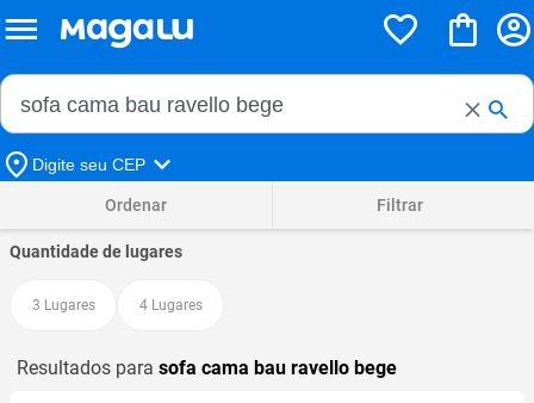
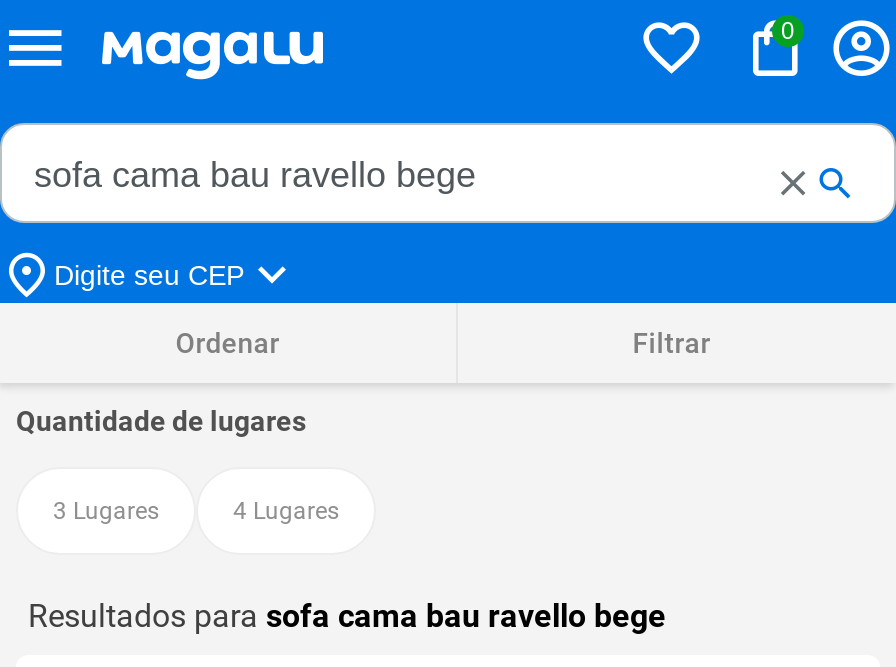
none -> [781,17,795,45] 0

